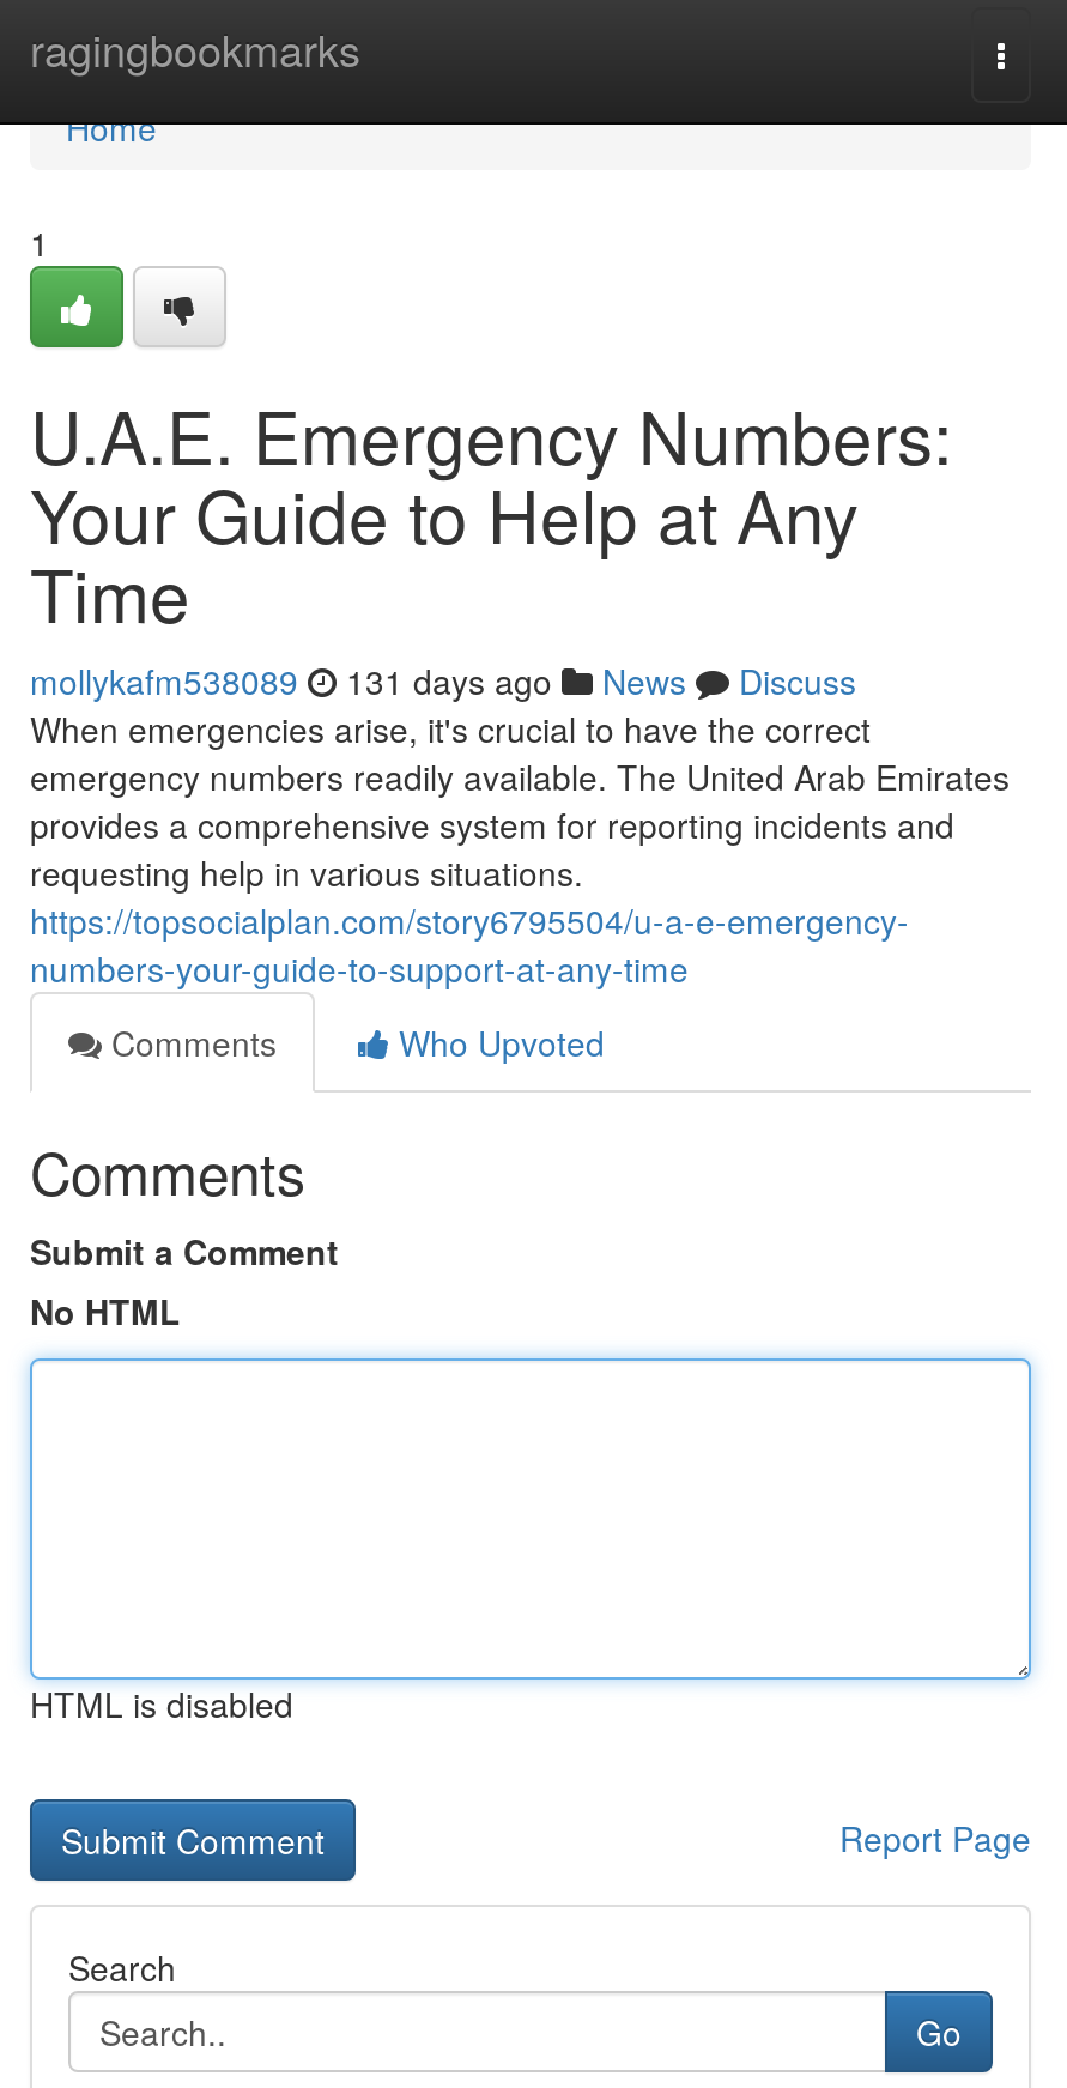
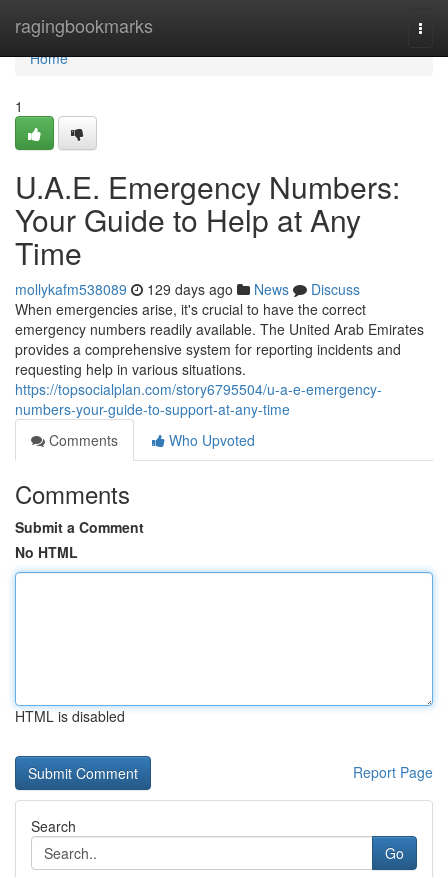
[30,656,856,704] mollykafm538089 131 days ago News Discuss -> [15,279,360,299] mollykafm538089 129 days ago News Discuss

